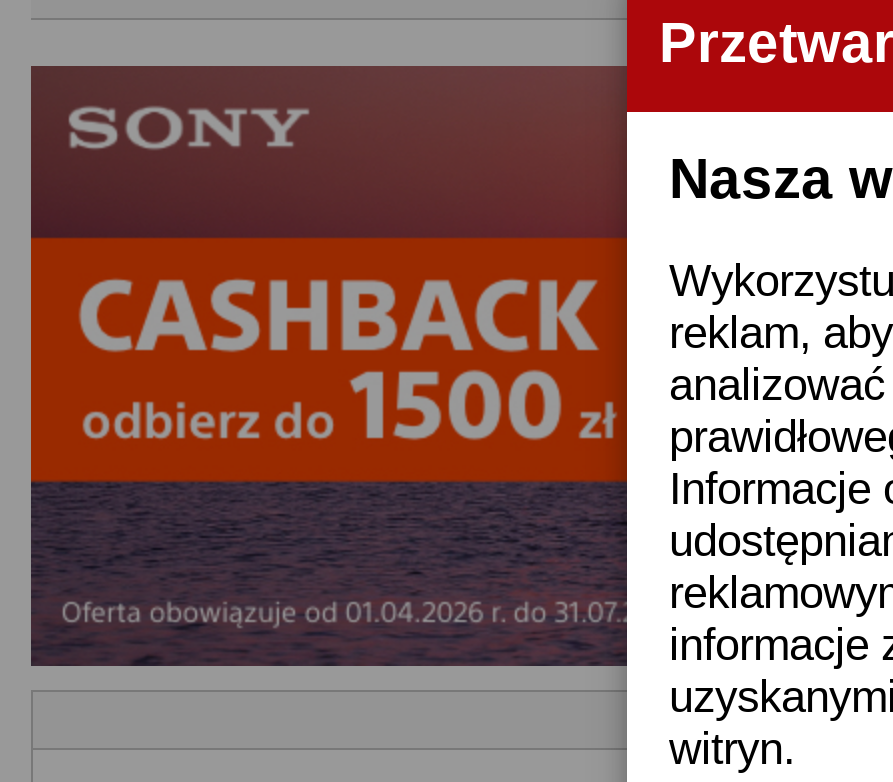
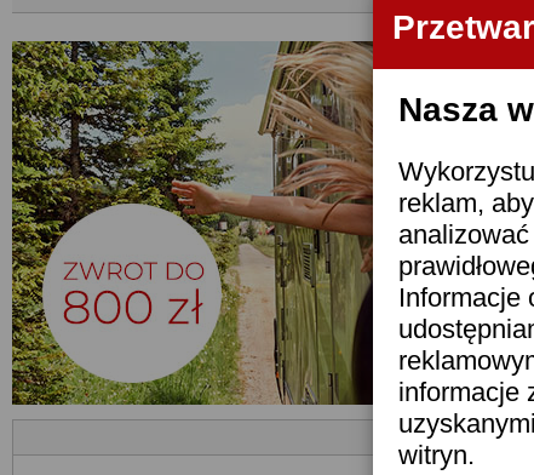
[29,66,629,666] [image] -> [11,41,374,405] [image]

